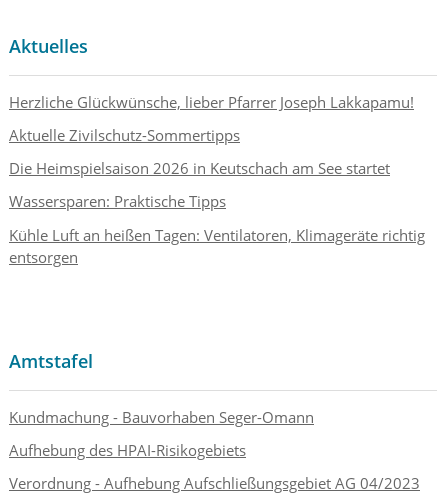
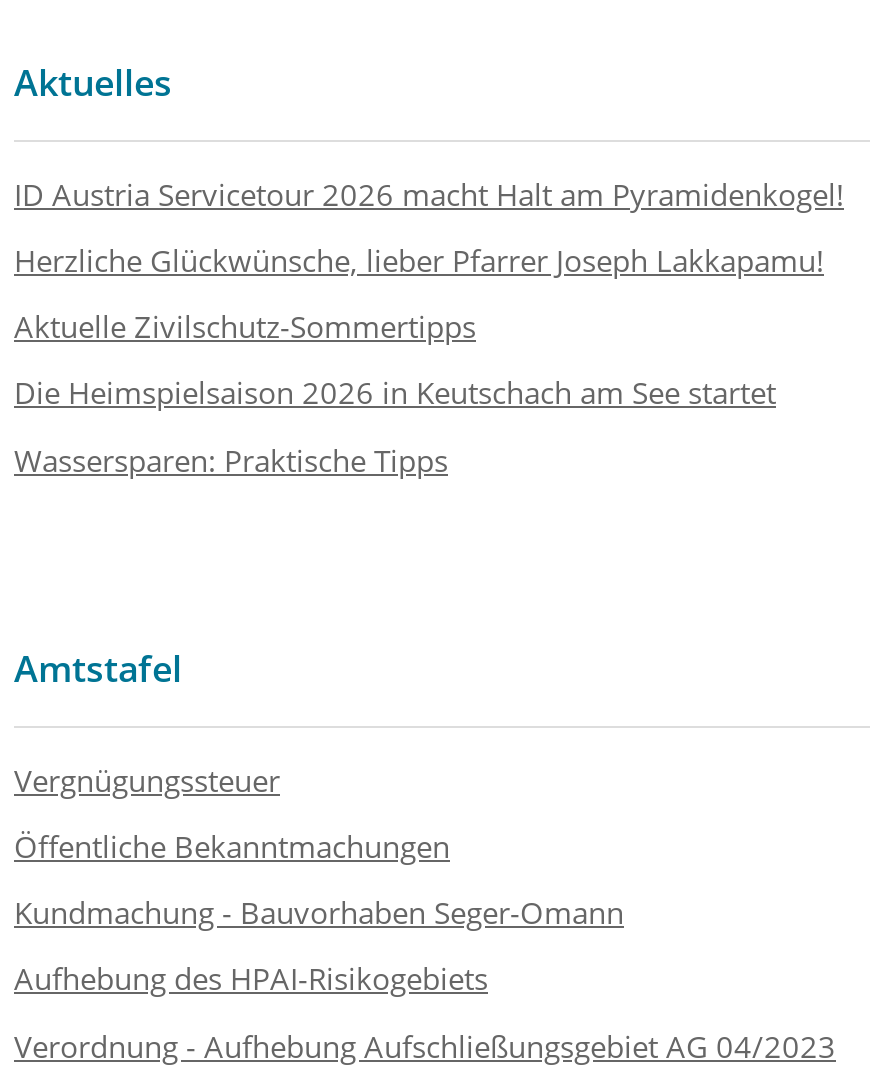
none -> [14,173,844,213] ID Austria Servicetour 2026 macht Halt am Pyramidenkogel!
[9,225,425,267] Kühle Luft an heißen Tagen: Ventilatoren, Klimageräte richtig | entsorgen -> none
moved [9,349,93,373] -> [14,643,182,691]: Amtstafel
none -> [14,759,450,866] Vergnügungssteuer | Öffentliche Bekanntmachungen

